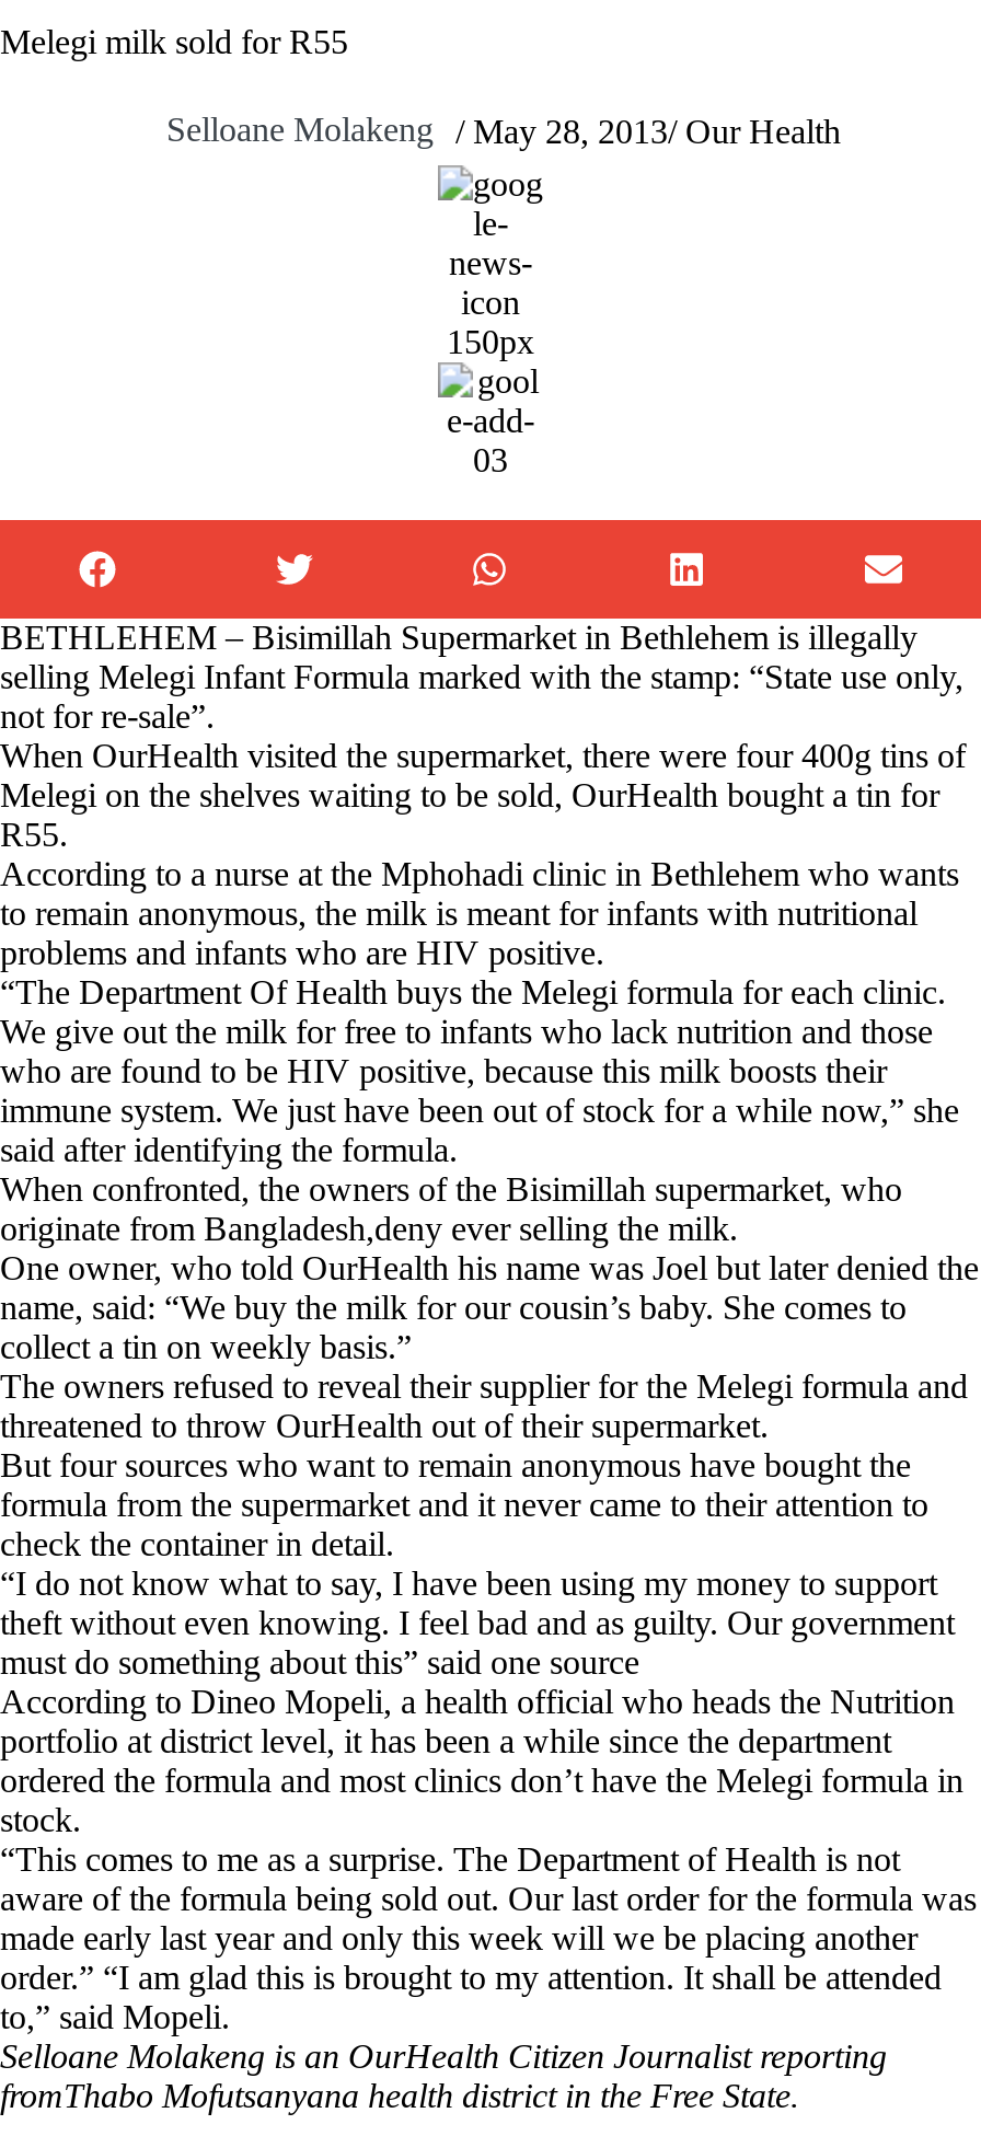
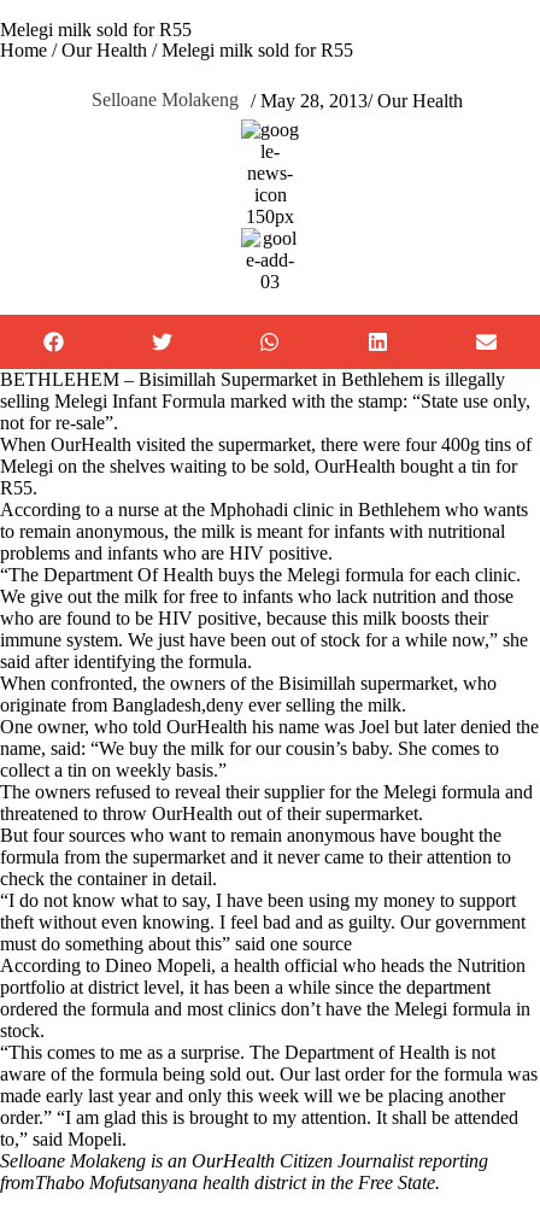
none -> [0,40,353,60] Home / Our Health / Melegi milk sold for R55

